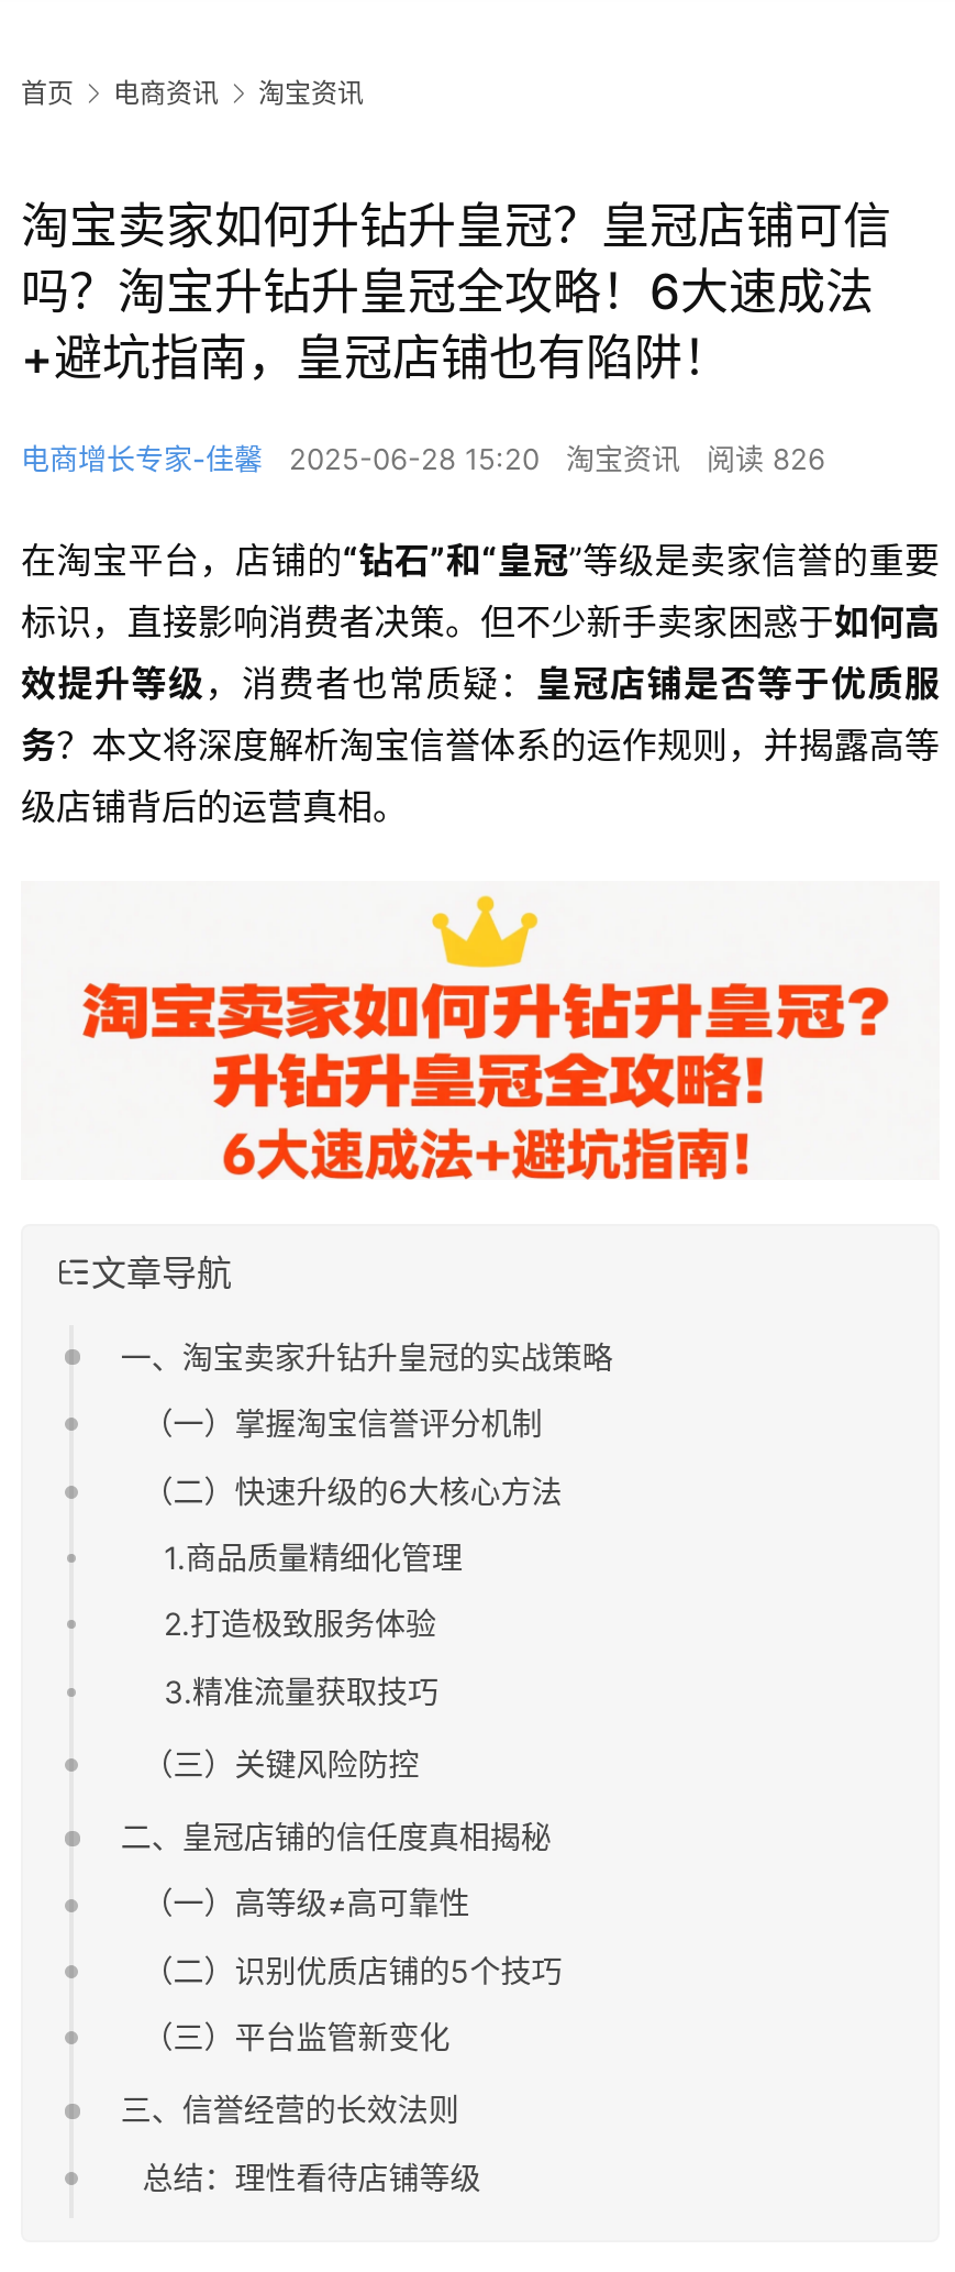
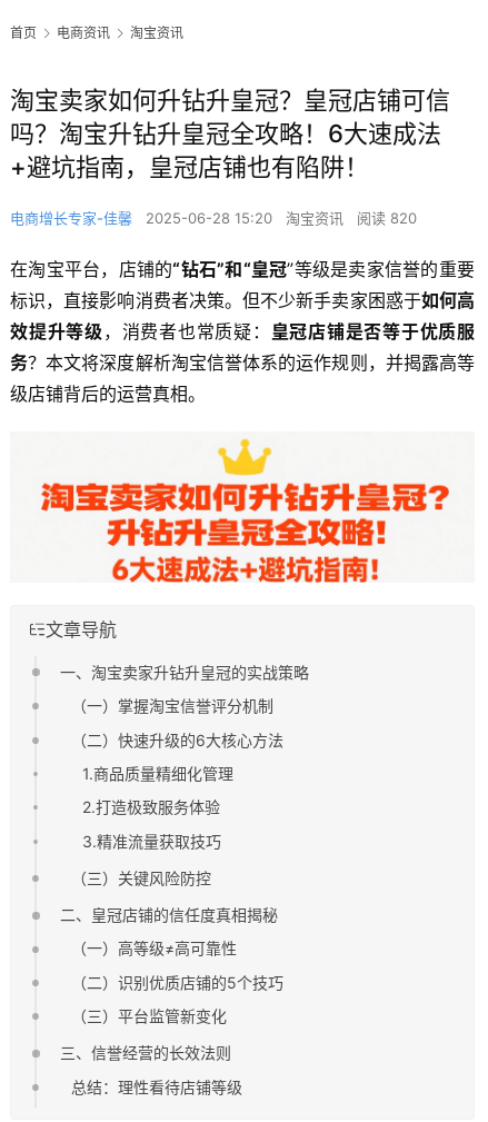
[21,441,825,477] 电商增长专家-佳馨 2025-06-28 15:20 淘宝资讯 阅读 826 -> [10,209,417,227] 电商增长专家-佳馨 2025-06-28 15:20 淘宝资讯 阅读 820

